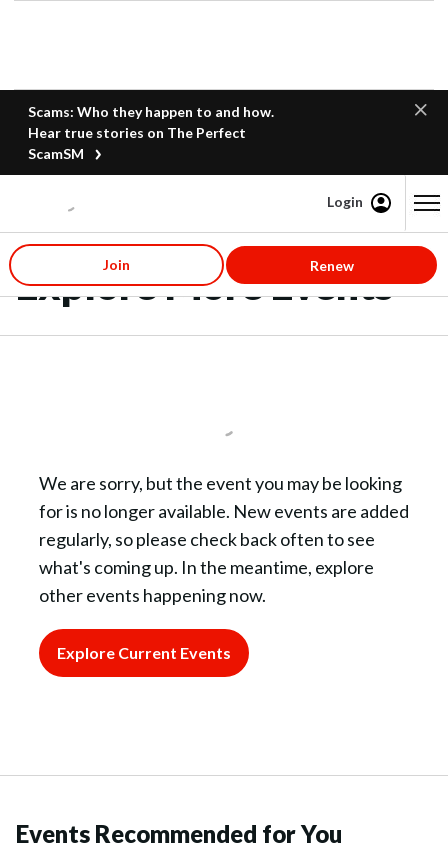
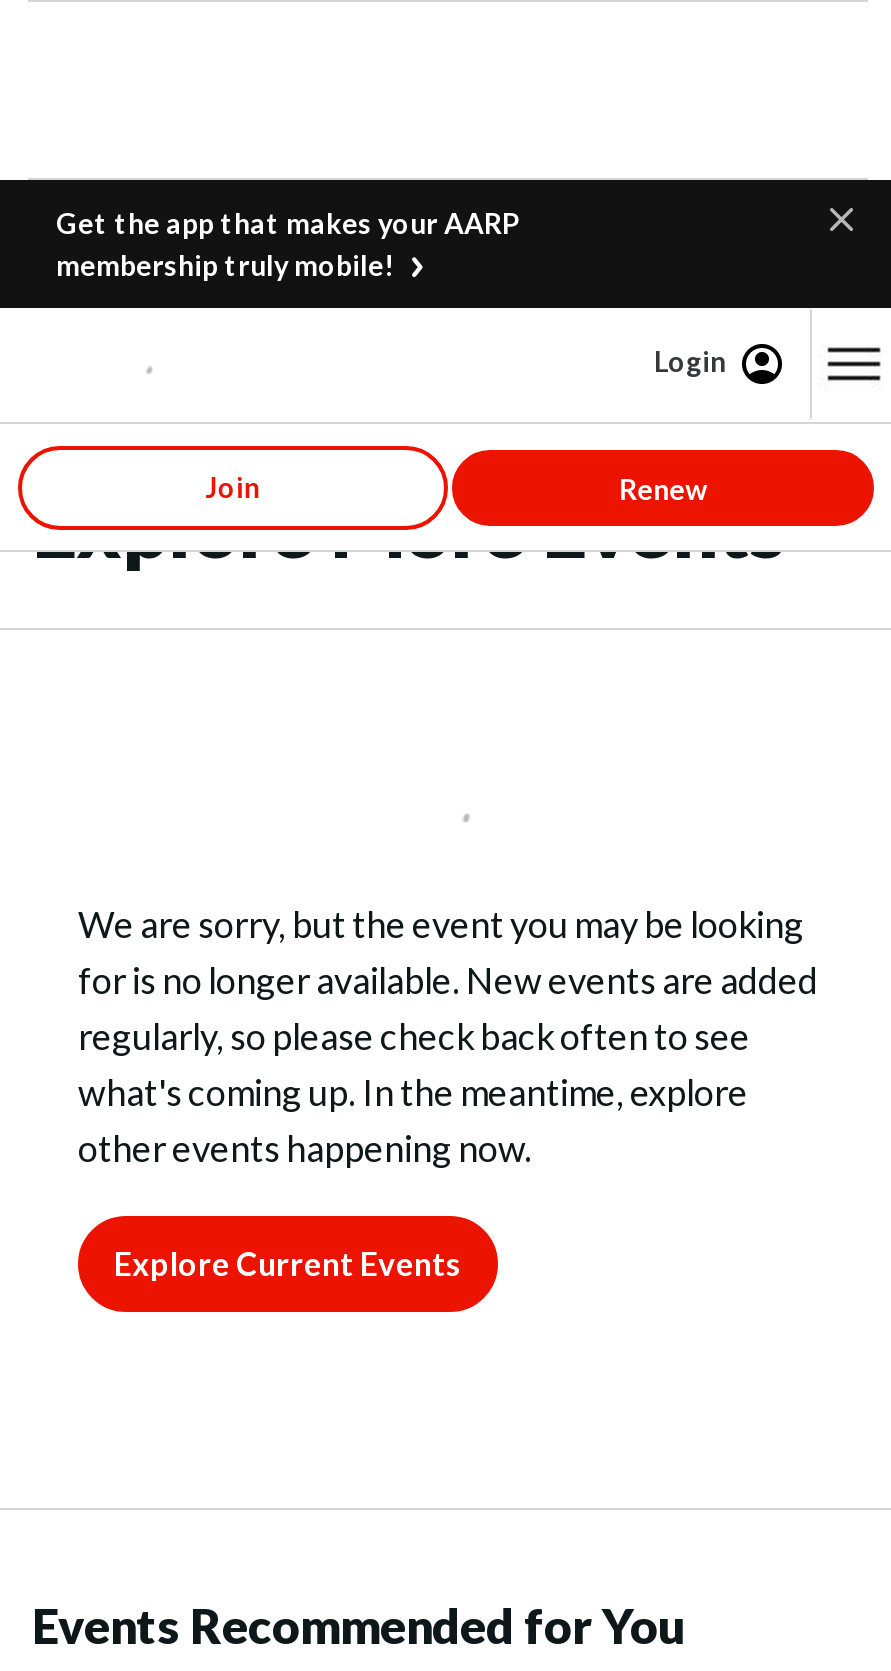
[28,103,274,162] Scams: Who they happen to and how. | Hear true stories on The Perfect | ScamSM -> [56,206,520,282] Get the app that makes your AARP | membership truly mobile!

